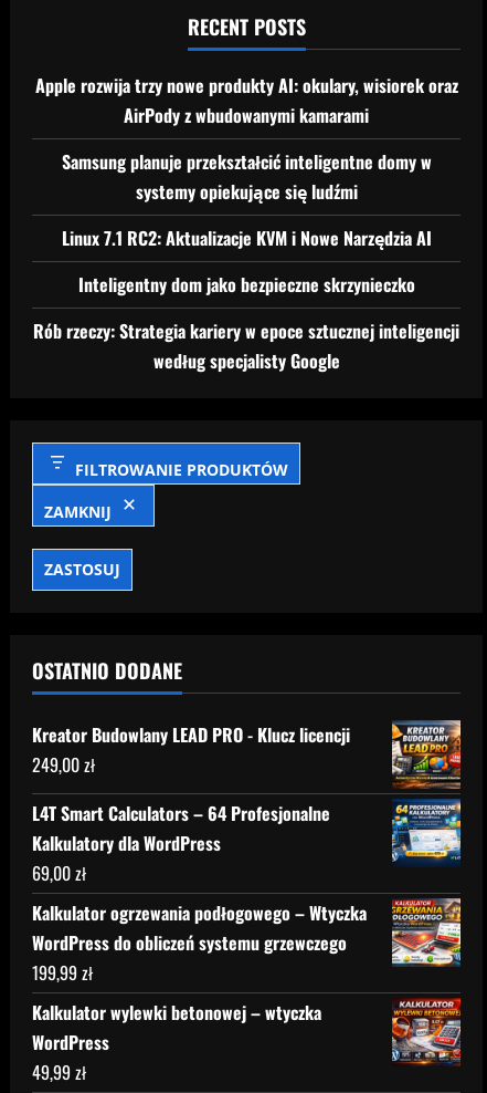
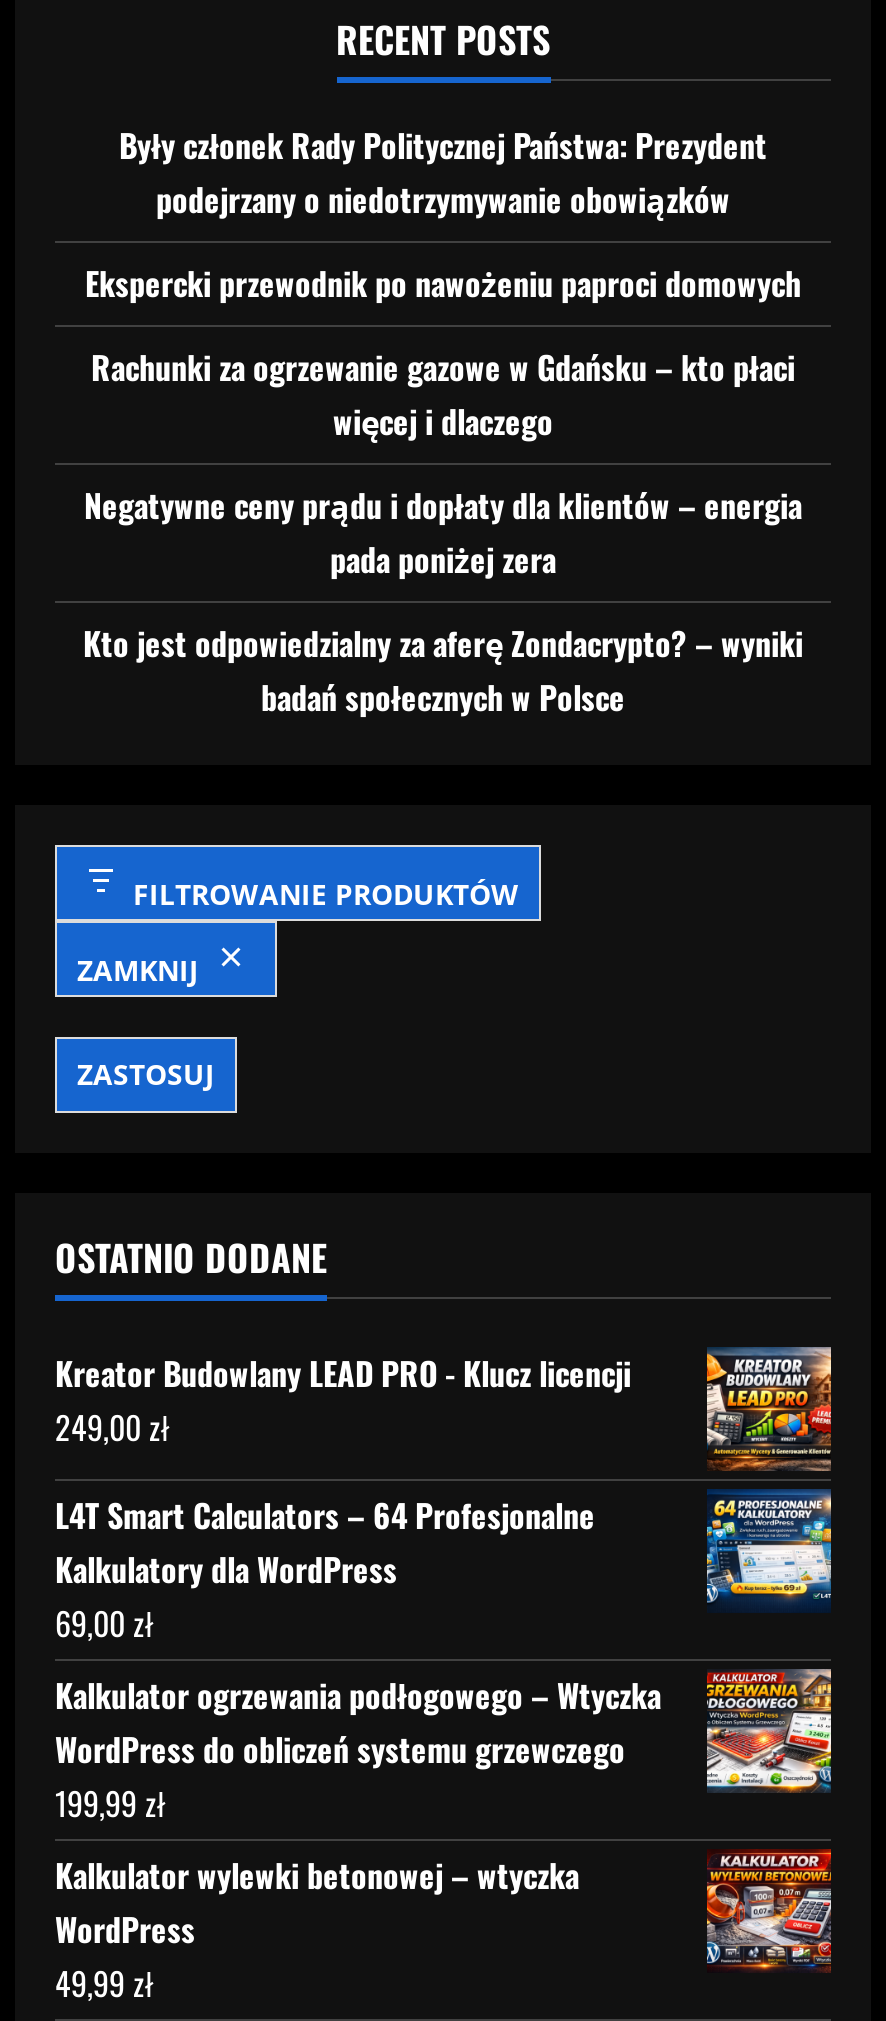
[35,72,458,128] Apple rozwija trzy nowe produkty AI: okulary, wisiorek oraz | AirPody z wbudowanymi kamarami -> [119,121,767,223] Były członek Rady Politycznej Państwa: Prezydent | podejrzany o niedotrzymywanie obowiązków
[61,148,431,205] Samsung planuje przekształcić inteligentne domy w | systemy opiekujące się ludźmi -> [85,259,801,307] Ekspercki przewodnik po nawożeniu paproci domowych
[61,224,431,251] Linux 7.1 RC2: Aktualizacje KVM i Nowe Narzędzia AI -> [91,343,795,445] Rachunki za ogrzewanie gazowe w Gdańsku – kto płaci | więcej i dlaczego
[78,271,415,297] Inteligentny dom jako bezpieczne skrzynieczko -> [84,481,802,583] Negatywne ceny prądu i dopłaty dla klientów – energia | pada poniżej zera
[33,317,459,374] Rób rzeczy: Strategia kariery w epoce sztucznej inteligencji | według specjalisty Google -> [83,619,803,721] Kto jest odpowiedzialny za aferę Zondacrypto? – wyniki | badań społecznych w Polsce

